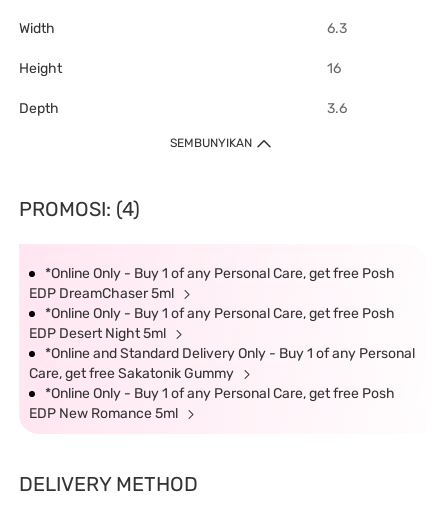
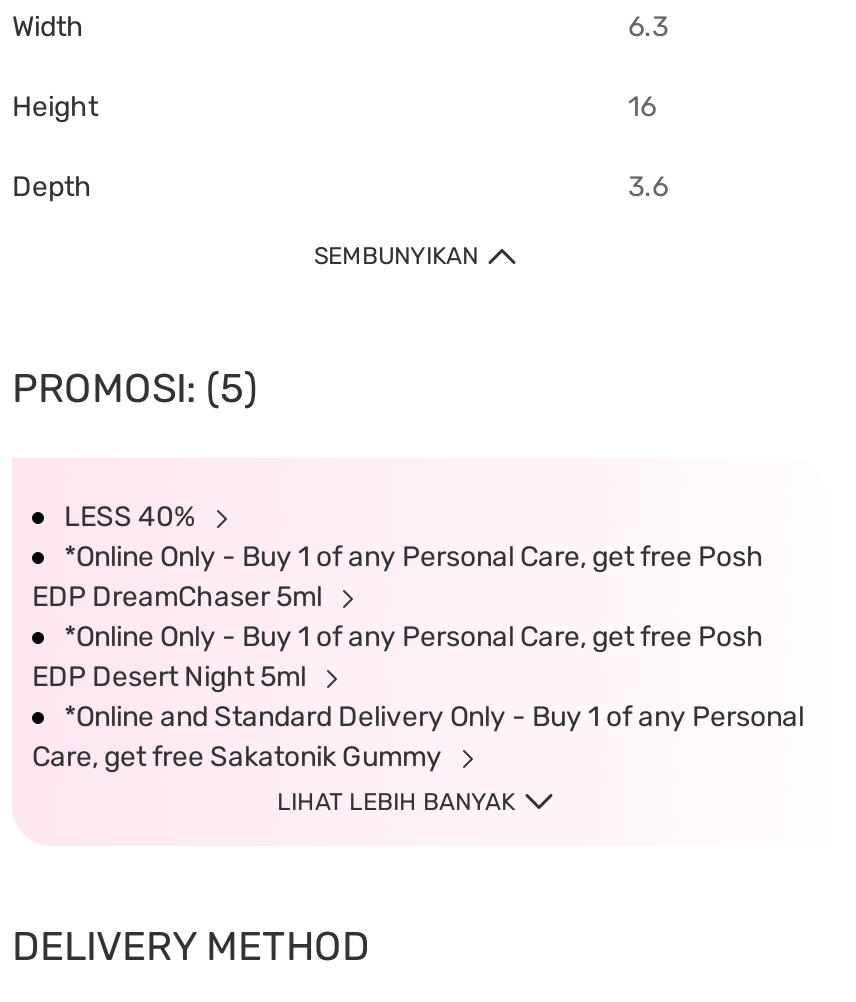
[19,197,140,221] PROMOSI: (4) -> [12,364,258,534] PROMOSI: (5) | LESS 40%
moved [29,265,415,382] -> [32,540,804,774]: *Online Only - Buy 1 of any Personal Care, get free Posh | EDP DreamChaser 5ml | *Online Only - Buy 1 of any Personal Care, get free Posh | EDP Desert Night 5ml | *Online and Standard Delivery Only - Buy 1 of any Personal | Care, get free Sakatonik Gummy
[29,385,395,422] *Online Only - Buy 1 of any Personal Care, get free Posh | EDP New Romance 5ml -> [277,788,515,816] LIHAT LEBIH BANYAK

